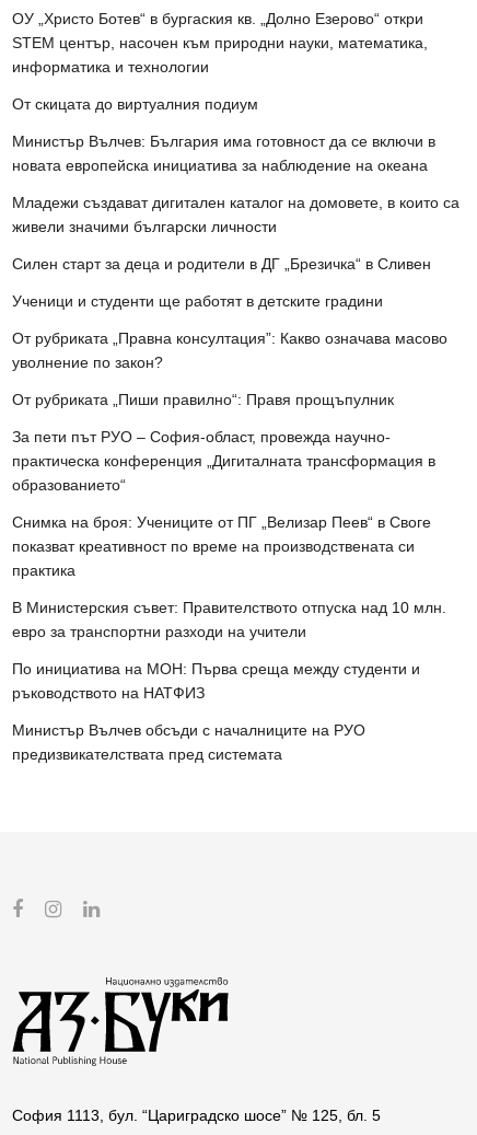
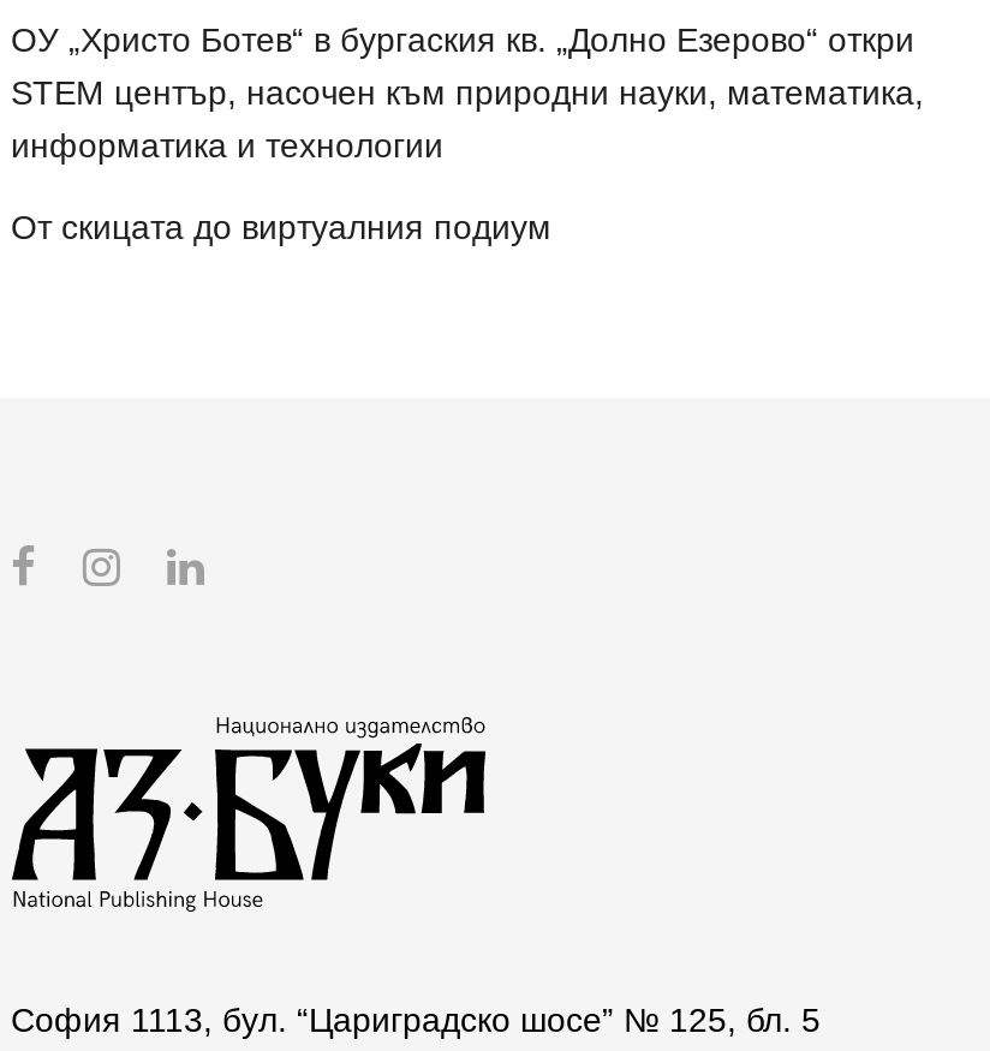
[12,133,459,763] Министър Вълчев: България има готовност да се включи в | новата европейска инициатива за наблюдение на океана | Младежи създават дигитален каталог на домовете, в които са | живели значими български личности | Силен старт за деца и родители в ДГ „Брезичка“ в Сливен | Ученици и студенти ще работят в детските градини | От рубриката „Правна консултация”: Какво означава масово | уволнение по закон? | От рубриката „Пиши правилно“: Правя прощъпулник | За пети път РУО – София-област, провежда научно- | практическа конференция „Дигиталната трансформация в | образованието“ | Снимка на броя: Учениците от ПГ „Велизар Пеев“ в Своге | показват креативност по време на производствената си | практика | В Министерския съвет: Правителството отпуска над 10 млн. | евро за транспортни разходи на учители | По инициатива на МОН: Първа среща между студенти и | ръководството на НАТФИЗ | Министър Вълчев обсъди с началниците на РУО | предизвикателствата пред системата -> none

